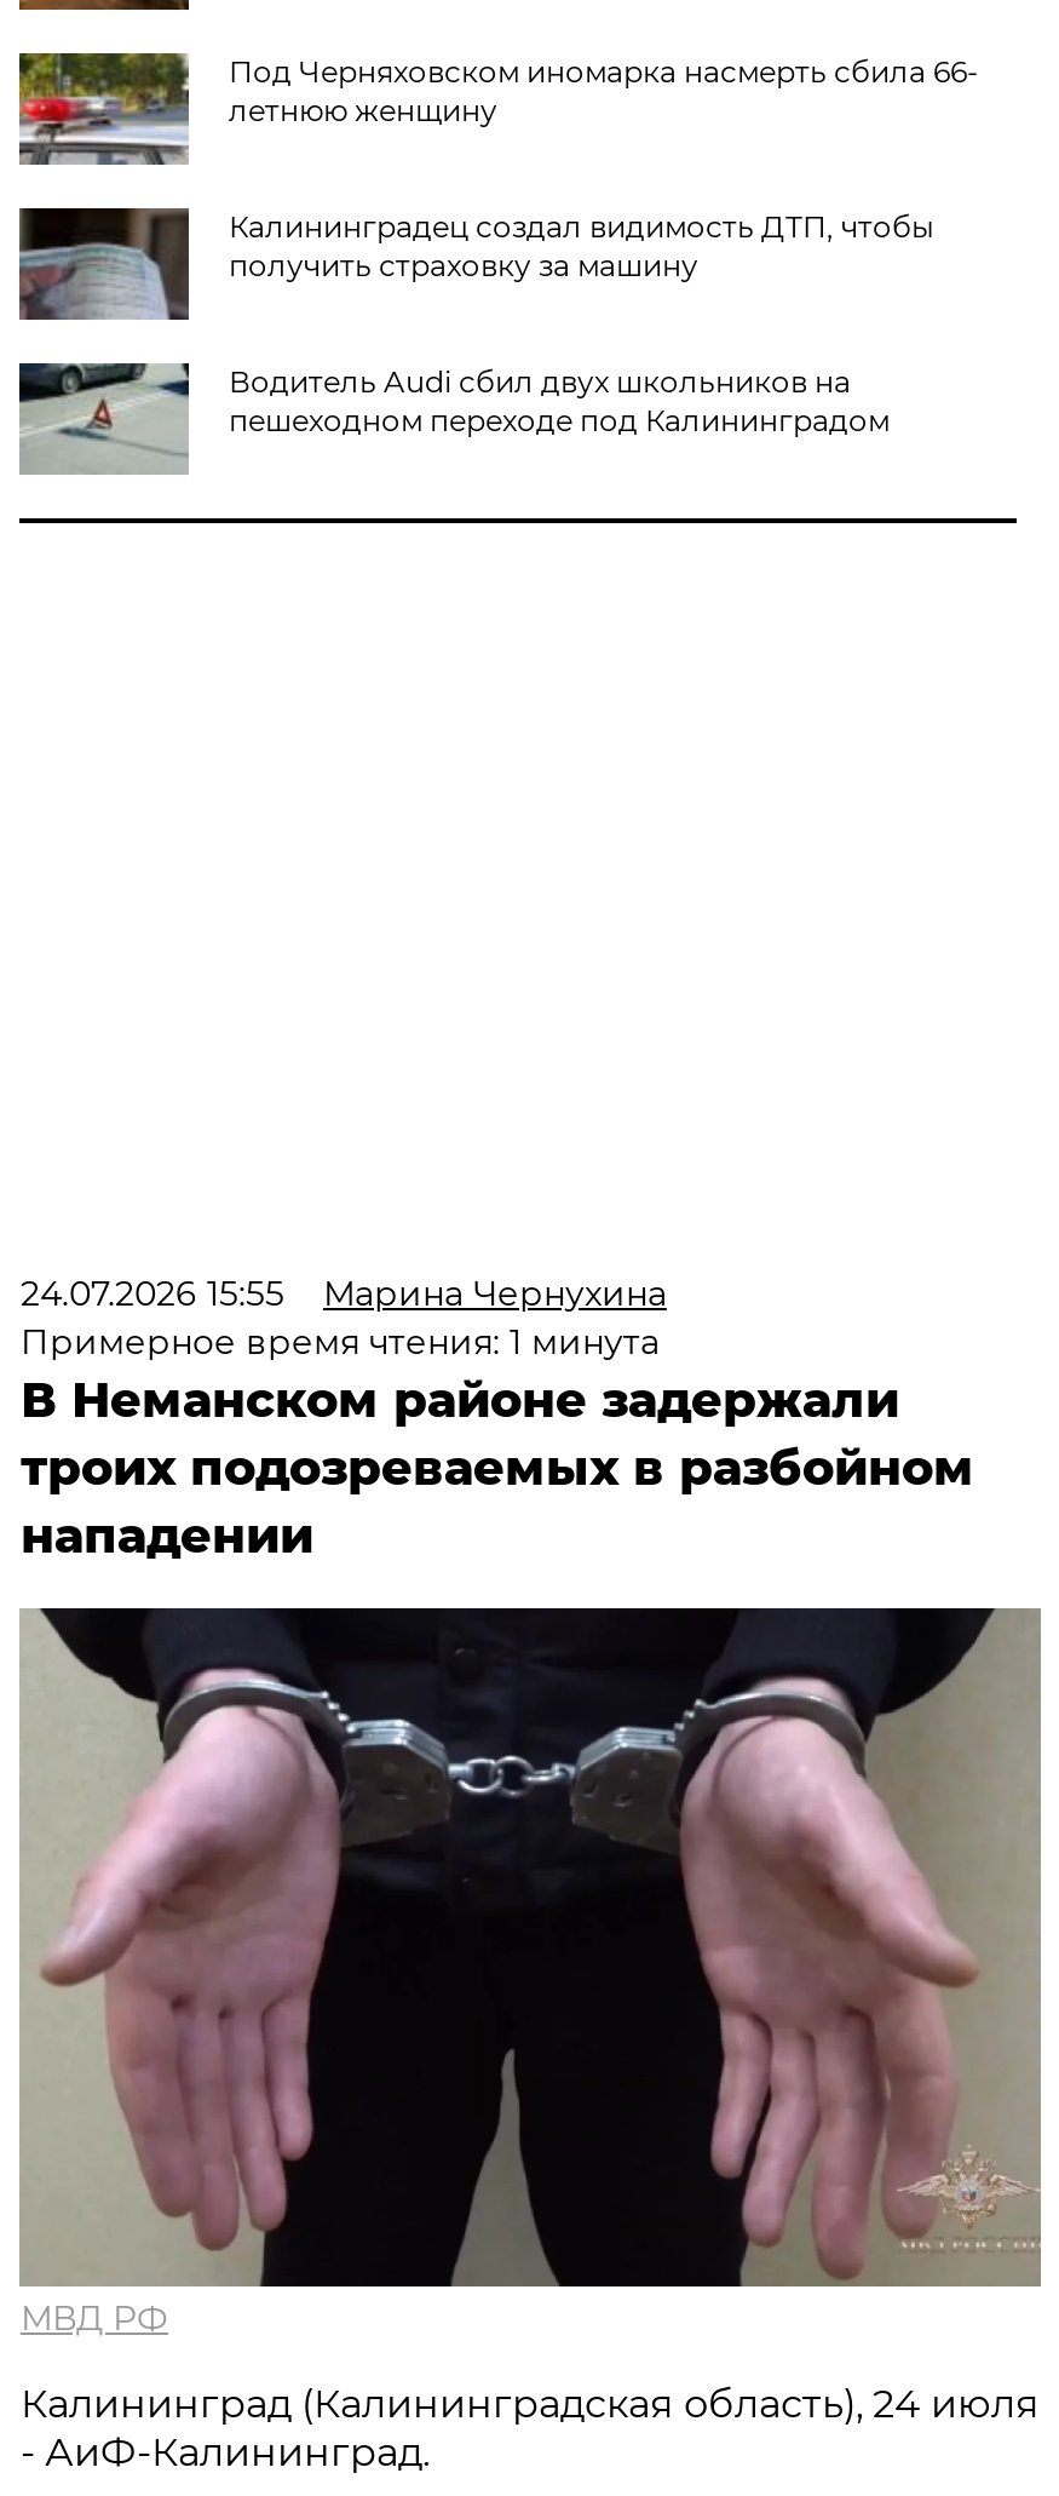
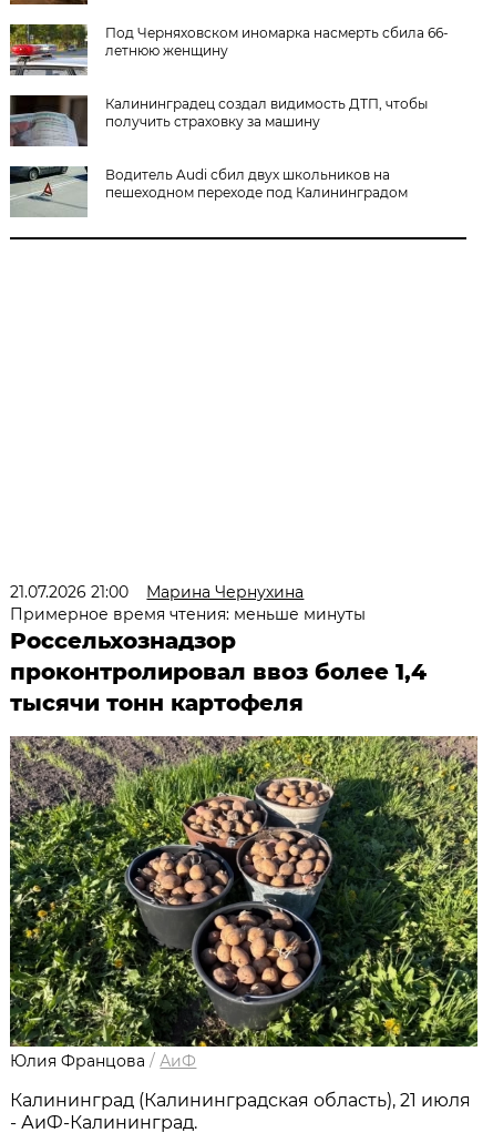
[20,1271,667,1315] 24.07.2026 15:55 Марина Чернухина -> [10,582,304,602] 21.07.2026 21:00 Марина Чернухина
[20,1320,974,1564] Примерное время чтения: 1 минута | В Неманском районе задержали | троих подозреваемых в разбойном | нападении -> [10,604,427,716] Примерное время чтения: меньше минуты | Россельхознадзор | проконтролировал ввоз более 1,4 | тысячи тонн картофеля
[20,1606,1041,2340] [image] | МВД РФ -> [10,735,479,1071] [image] | Юлия Францова / АиФ
[20,2381,1039,2427] Калининград (Калининградская область), 24 июля -> [10,1090,471,1111] Калининград (Калининградская область), 21 июля

